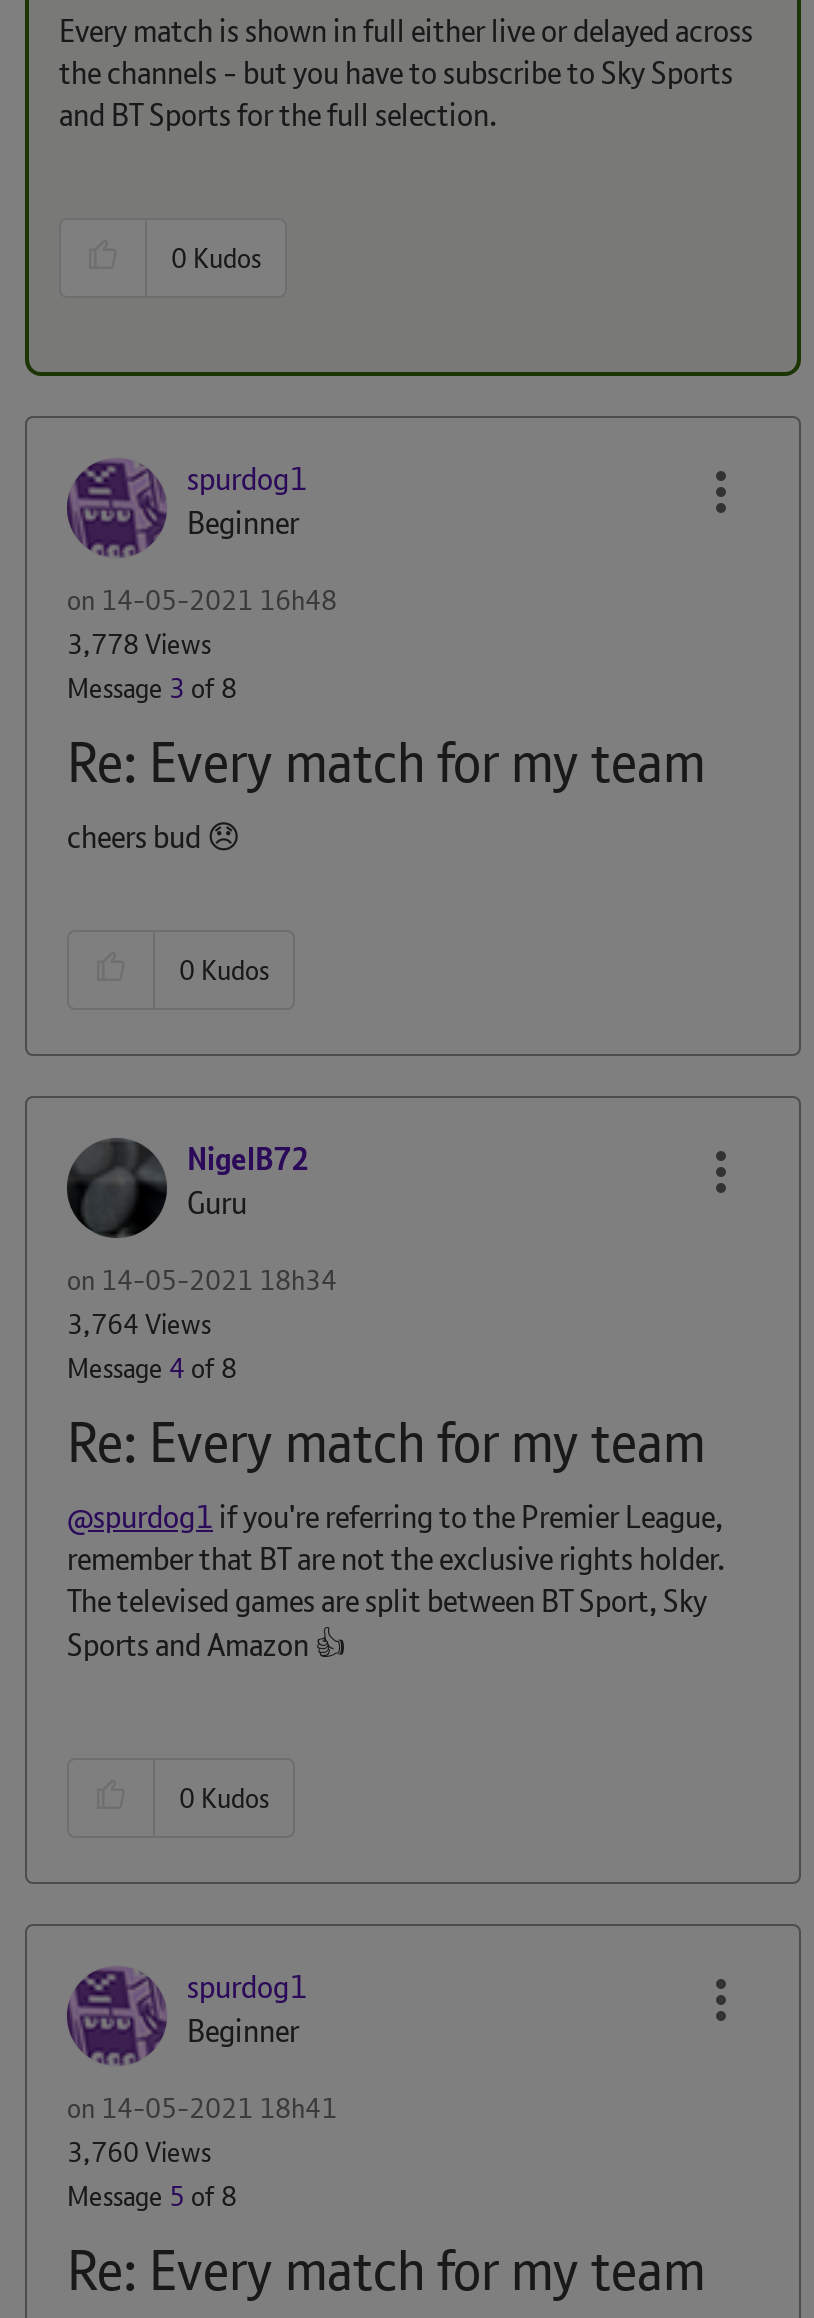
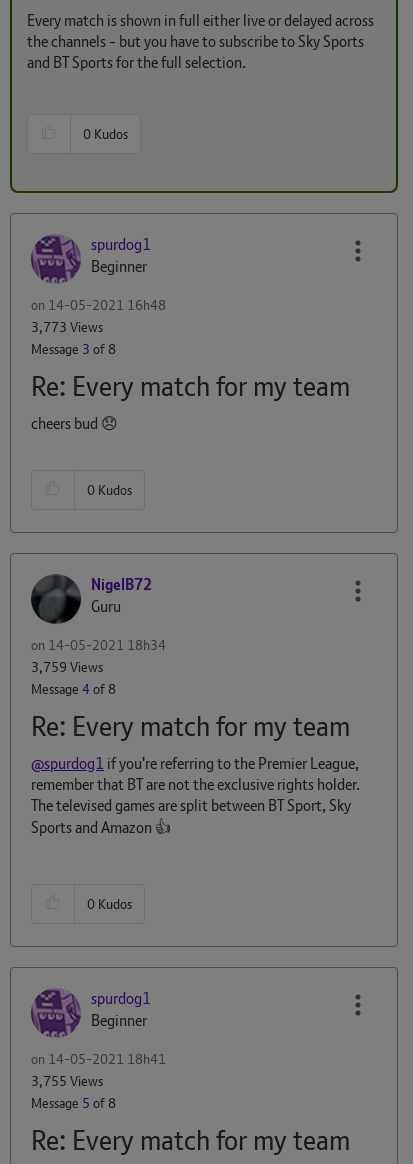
[67,626,211,662] 3,778 Views -> [31,318,103,336] 3,773 Views
[67,1306,211,1342] 3,764 Views -> [31,658,103,676] 3,759 Views
[67,2134,211,2170] 3,760 Views -> [31,1072,103,1090] 3,755 Views

